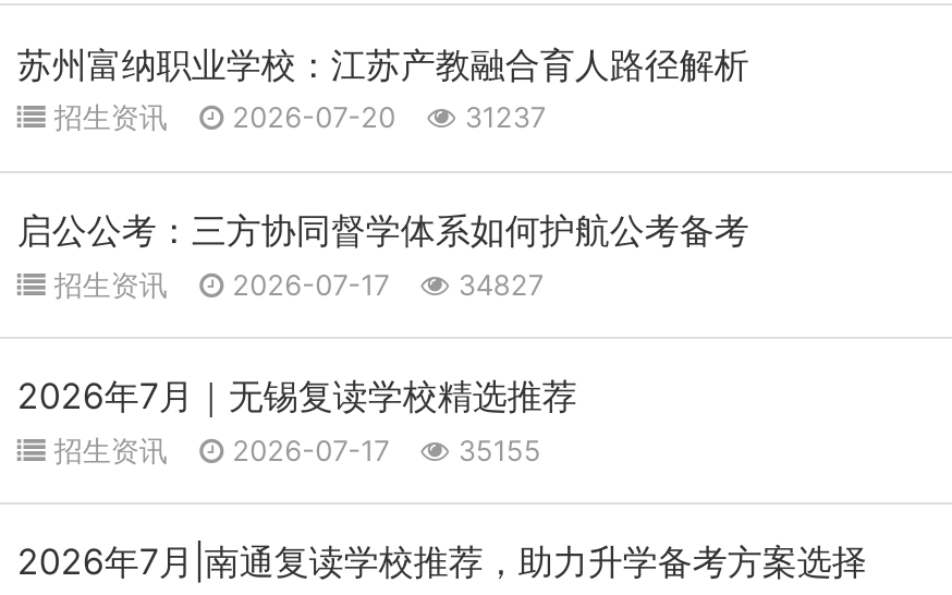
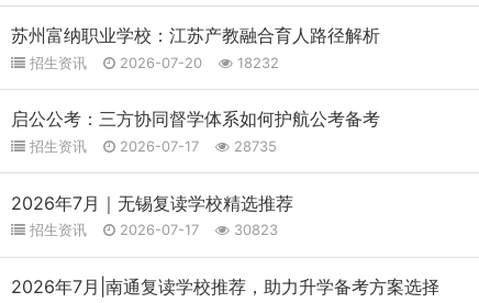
[45,102,545,135] 招生资讯 2026-07-20 31237 -> [26,55,279,71] 招生资讯 2026-07-20 18232
[45,268,543,301] 招生资讯 2026-07-17 34827 -> [26,138,277,155] 招生资讯 2026-07-17 28735
[45,434,541,467] 招生资讯 2026-07-17 35155 -> [26,222,278,239] 招生资讯 2026-07-17 30823

